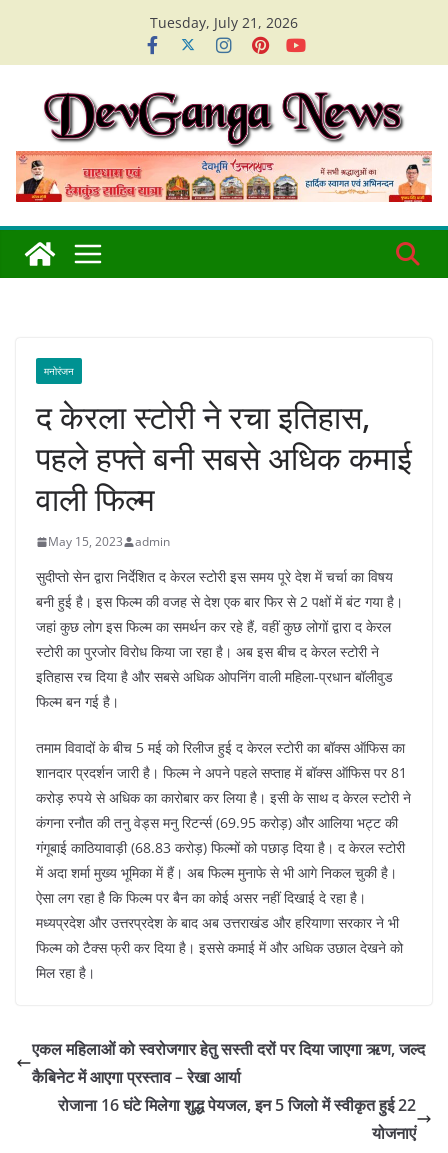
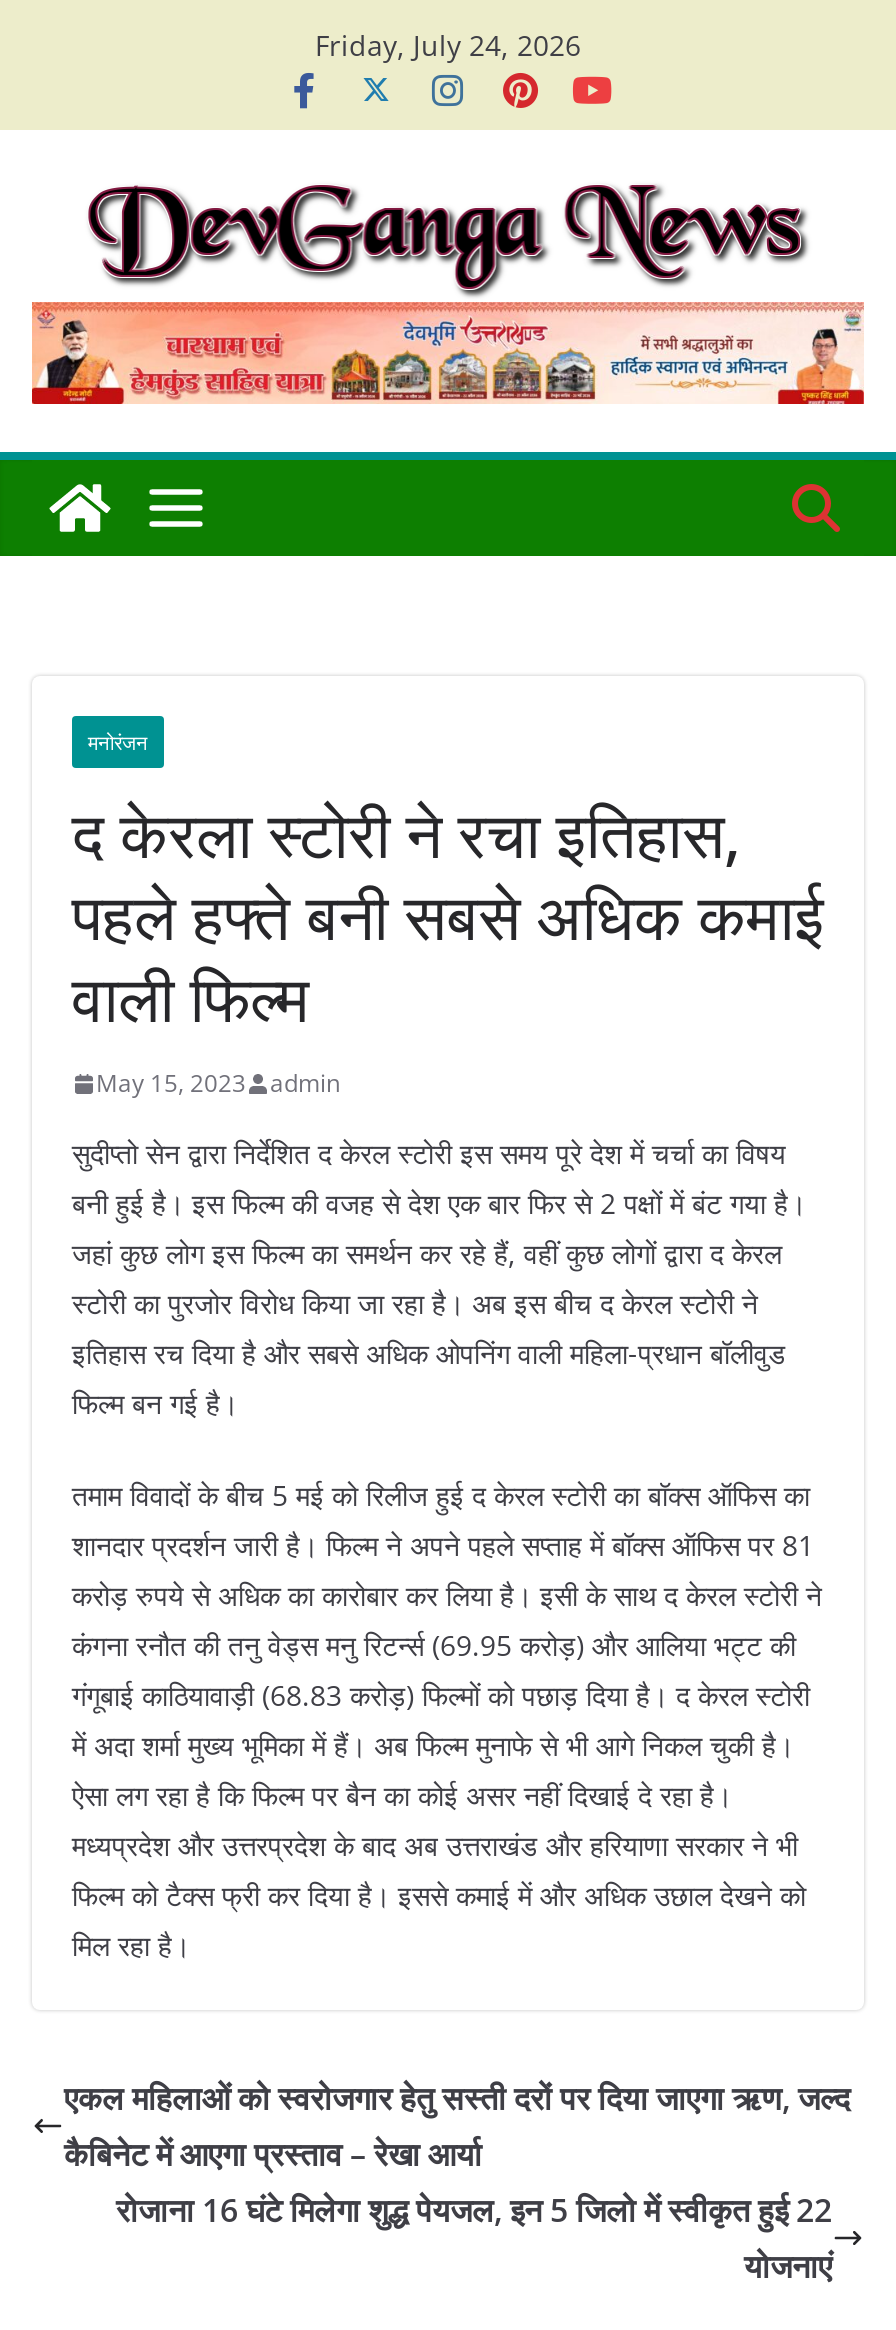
[150,13,298,32] Tuesday, July 21, 2026 -> [315,26,581,64] Friday, July 24, 2026

